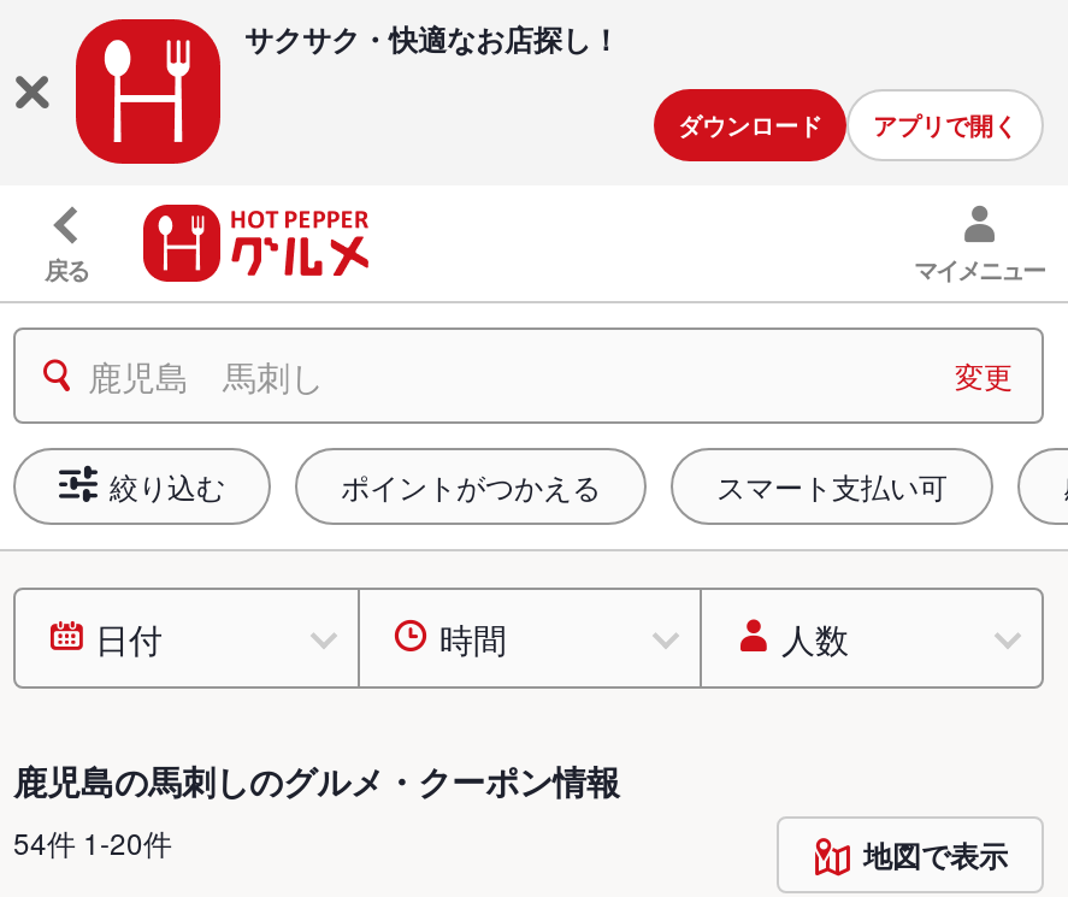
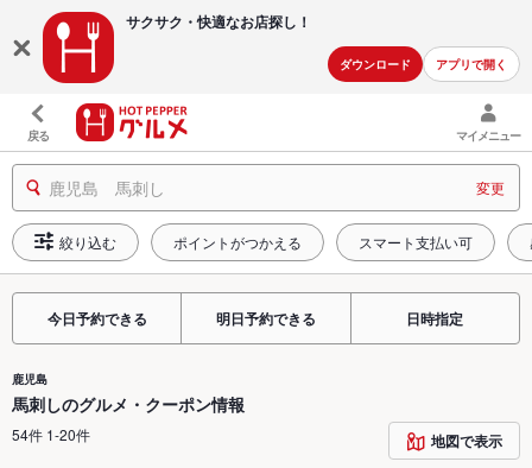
[95,614,849,662] 日付 | 時間 | 人数 -> [47,308,463,329] 今日予約できる | 明日予約できる | 日時指定
[13,756,620,804] 鹿児島の馬刺しのグルメ・クーポン情報 -> [12,371,245,416] 鹿児島 | 馬刺しのグルメ・クーポン情報

